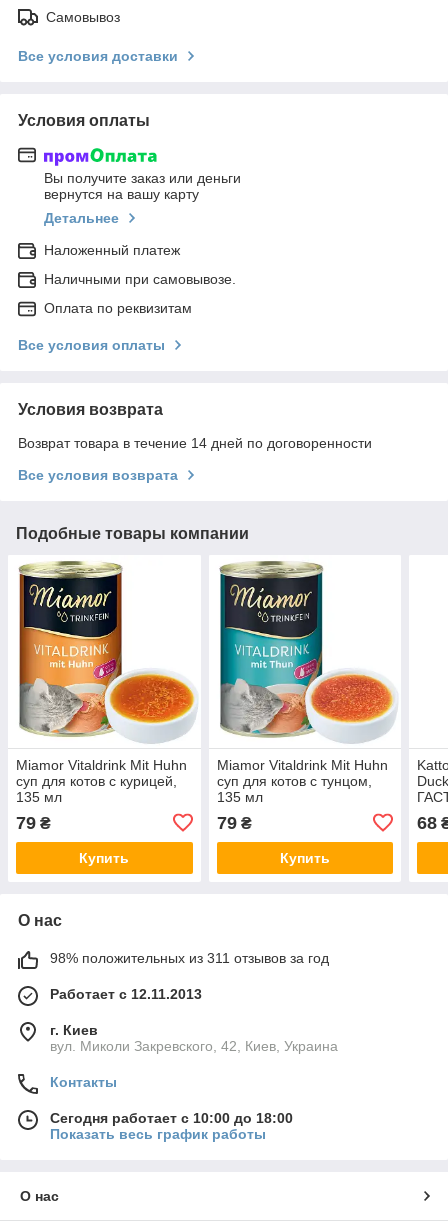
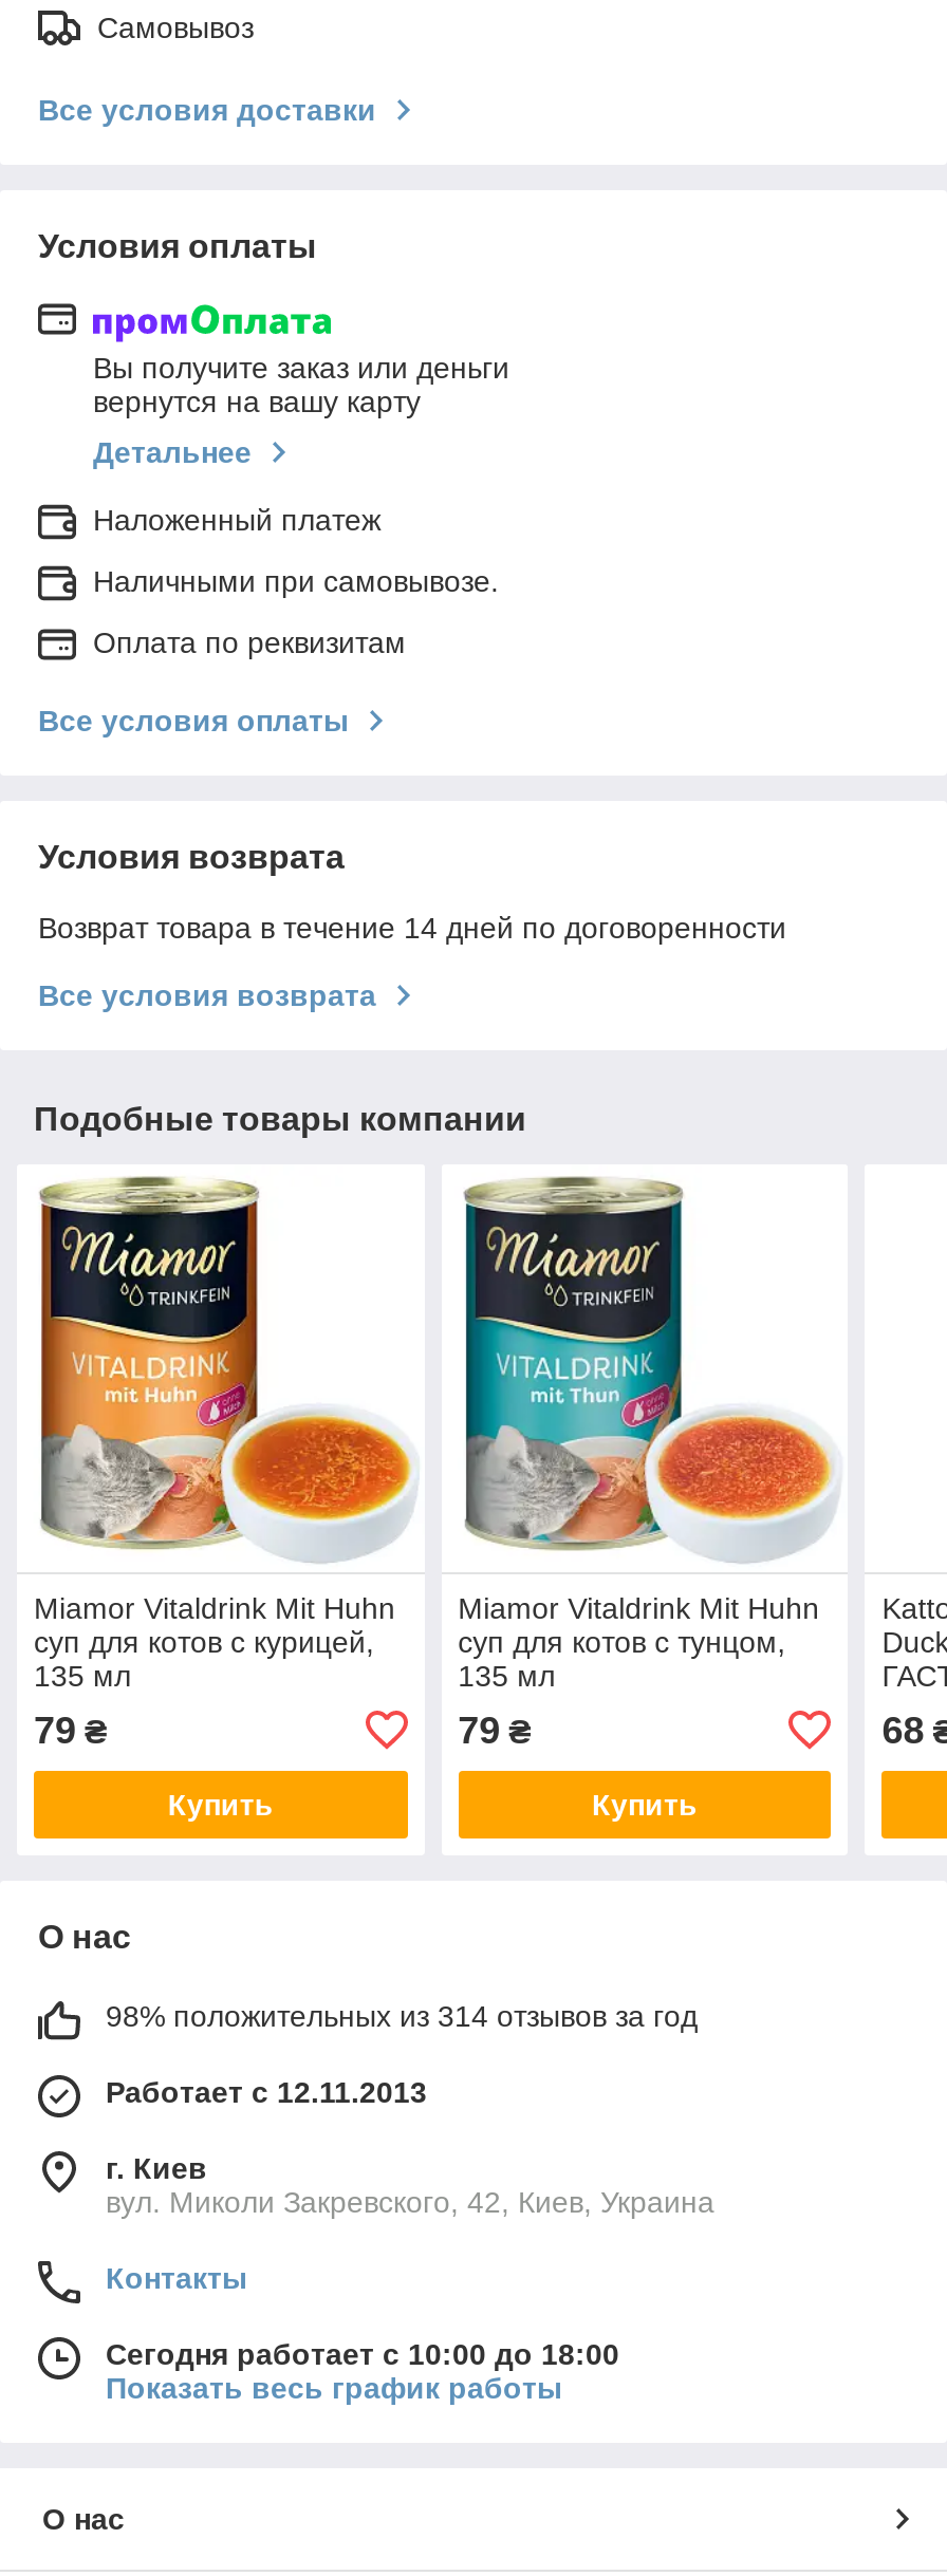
[50,950,329,966] 98% положительных из 311 отзывов за год -> [106,1999,698,2032] 98% положительных из 314 отзывов за год

